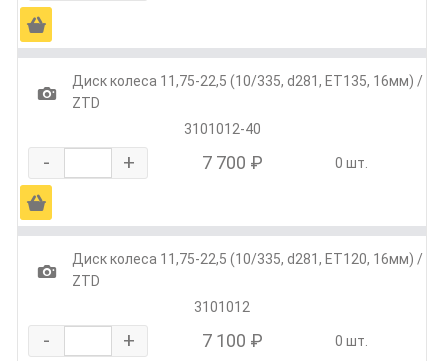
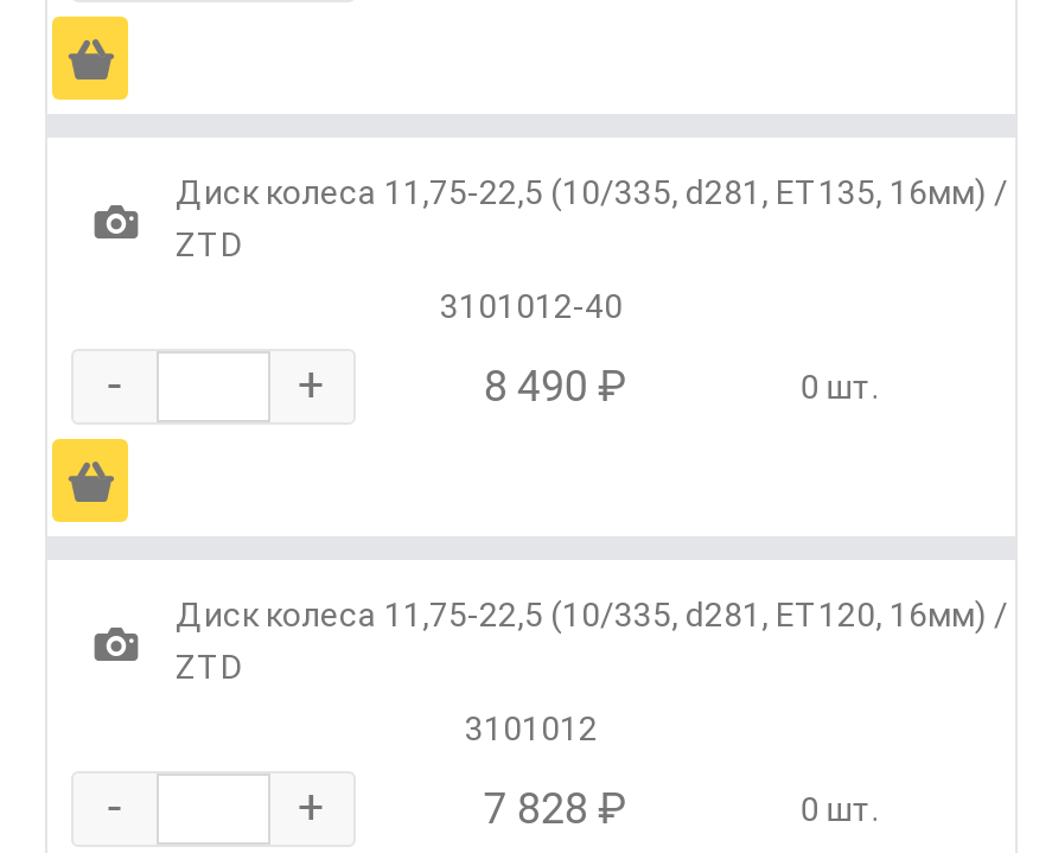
[202,152,263,173] 7 700 ₽ -> [484,360,628,410] 8 490 ₽
[202,330,263,351] 7 100 ₽ -> [484,783,628,833] 7 828 ₽

